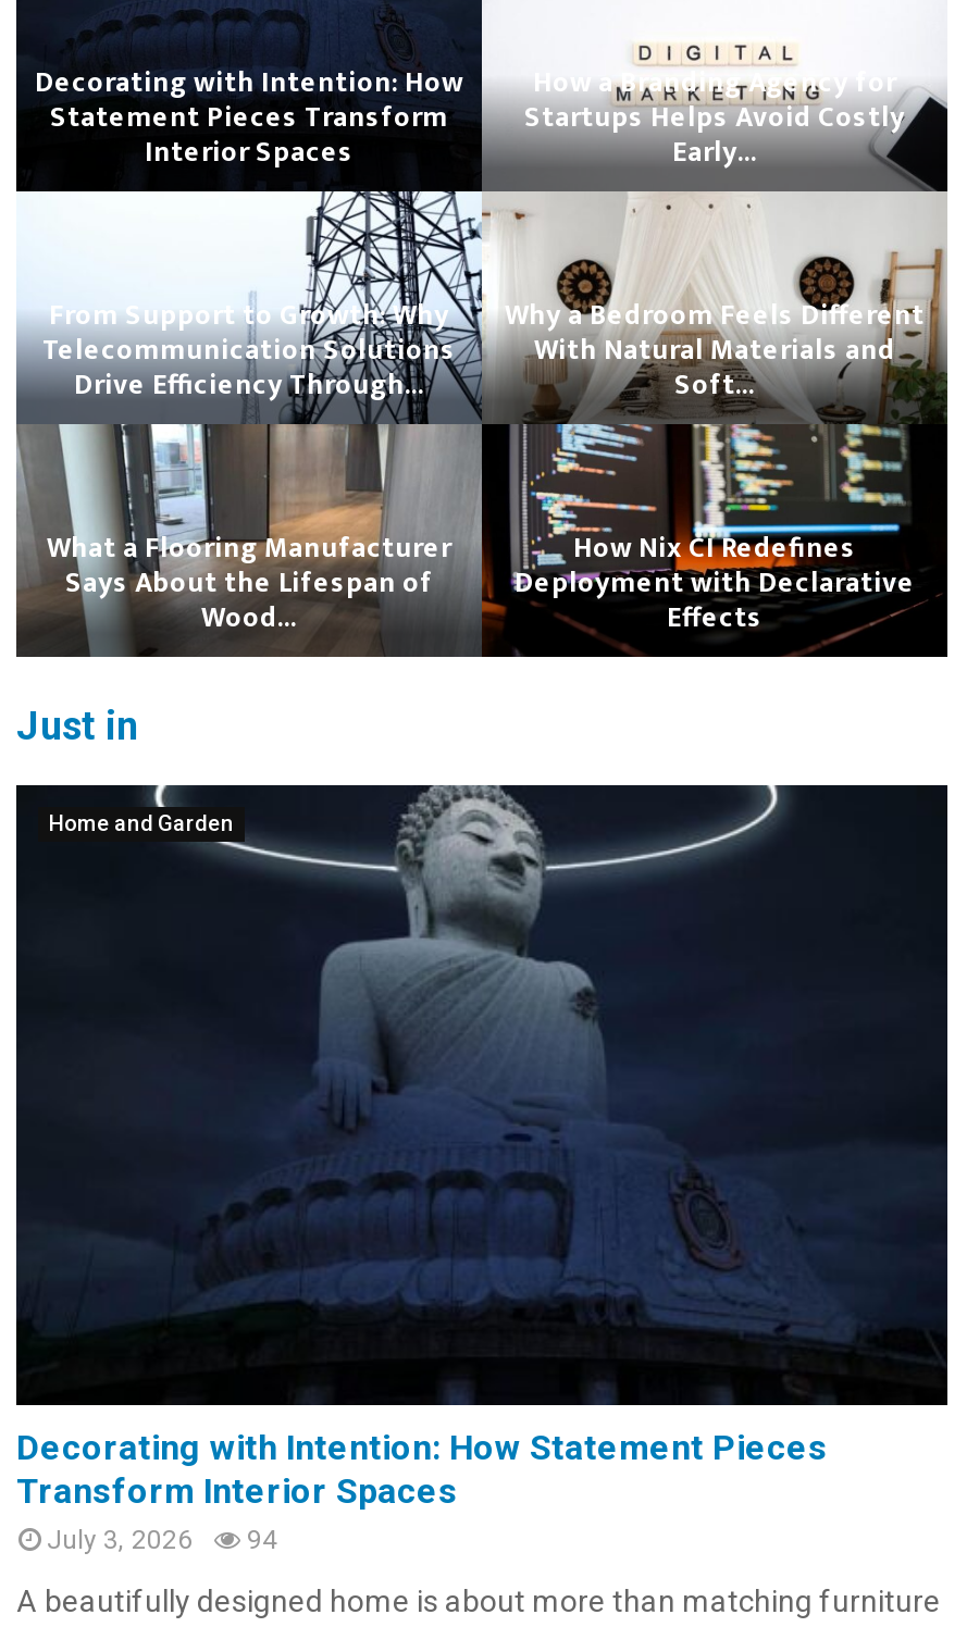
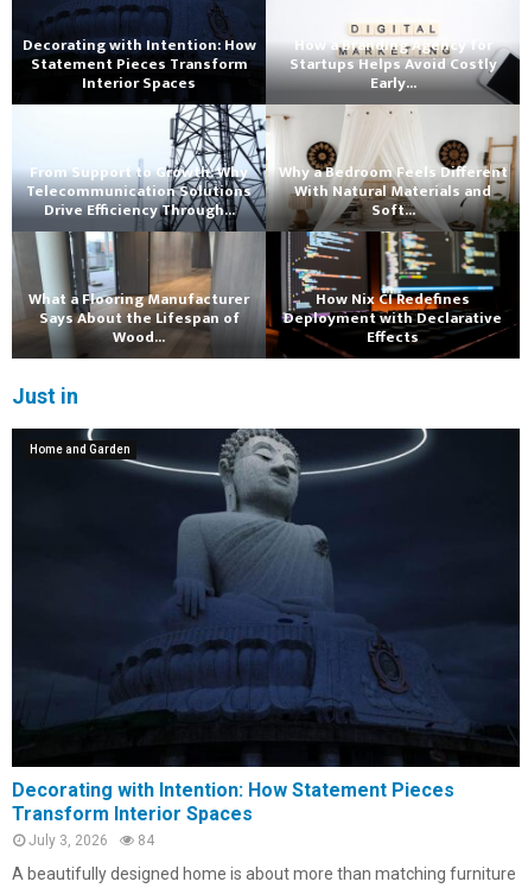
[47,1525,277,1556] July 3, 2026 94 -> [28,833,154,849] July 3, 2026 84

